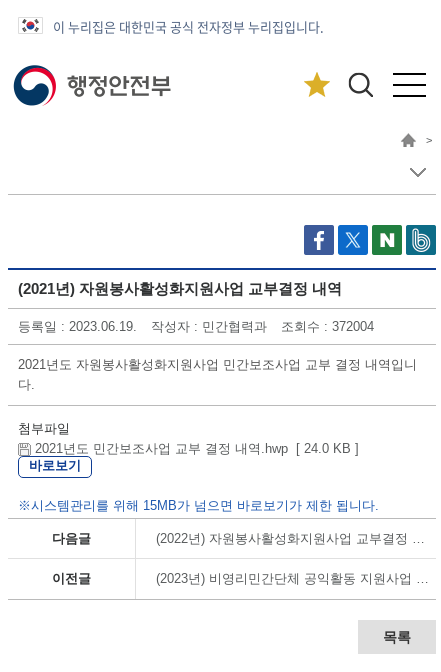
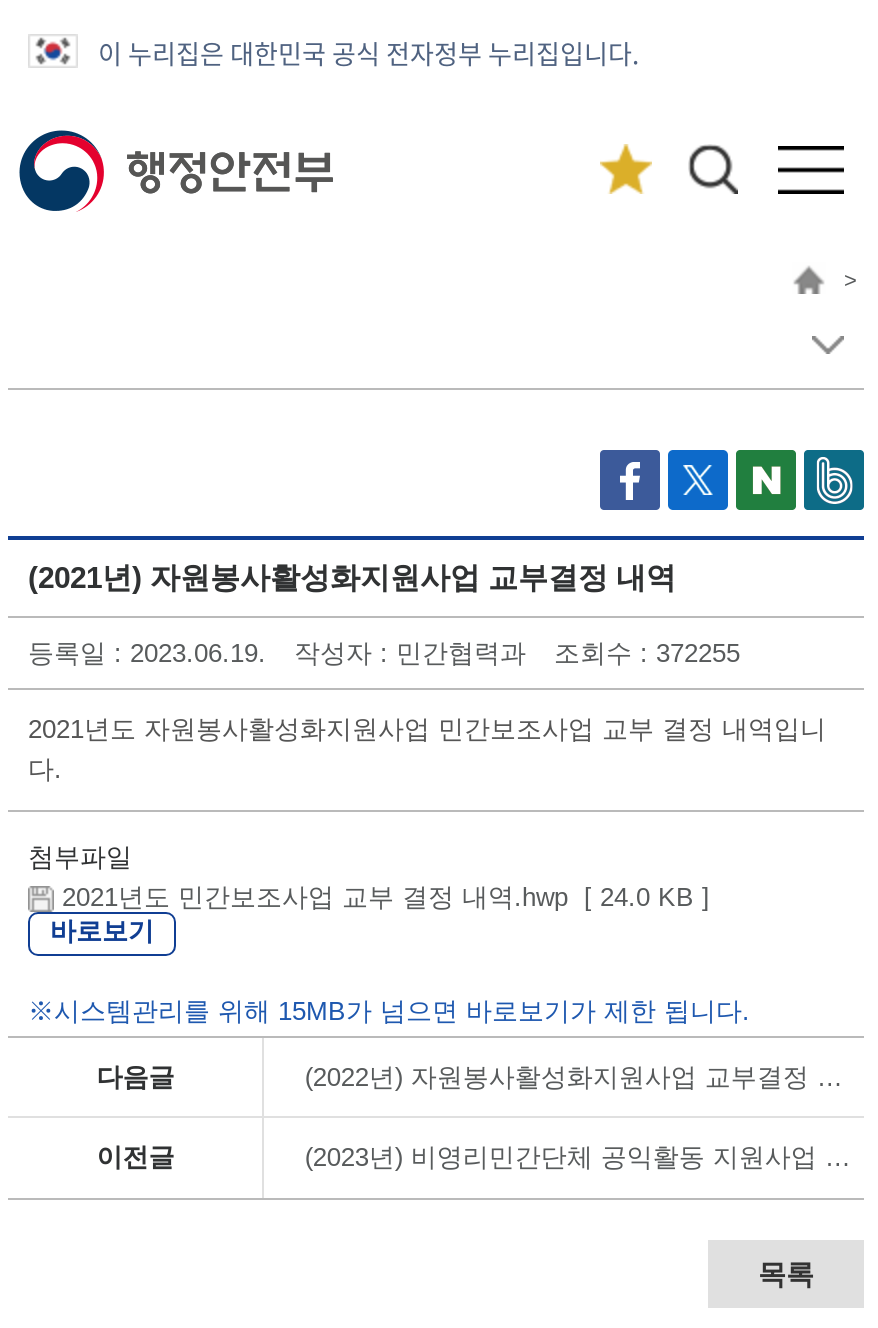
[18,319,374,334] 등록일 : 2023.06.19. 작성자 : 민간협력과 조회수 : 372004 -> [28,638,740,668] 등록일 : 2023.06.19. 작성자 : 민간협력과 조회수 : 372255

